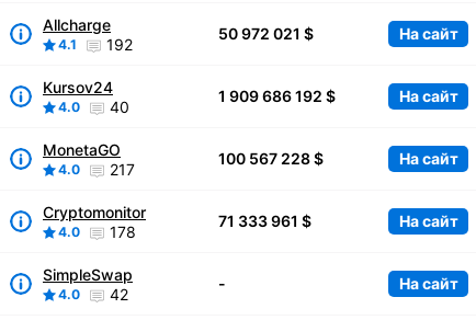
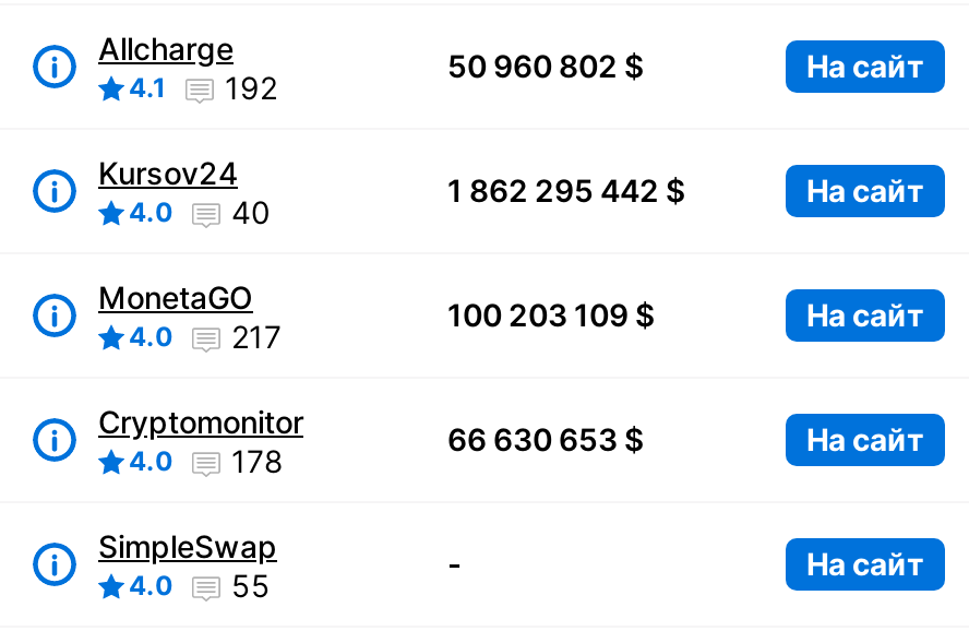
[218,25,314,43] 50 972 021 $ -> [447,48,644,85] 50 960 802 $
[218,87,336,106] 1 909 686 192 $ -> [447,172,685,209] 1 862 295 442 $
[218,149,324,168] 100 567 228 $ -> [447,297,655,334] 100 203 109 $
[218,212,311,231] 71 333 961 $ -> [447,421,644,458] 66 630 653 $
[58,285,128,304] 4.0 42 -> [129,567,271,605] 4.0 55

